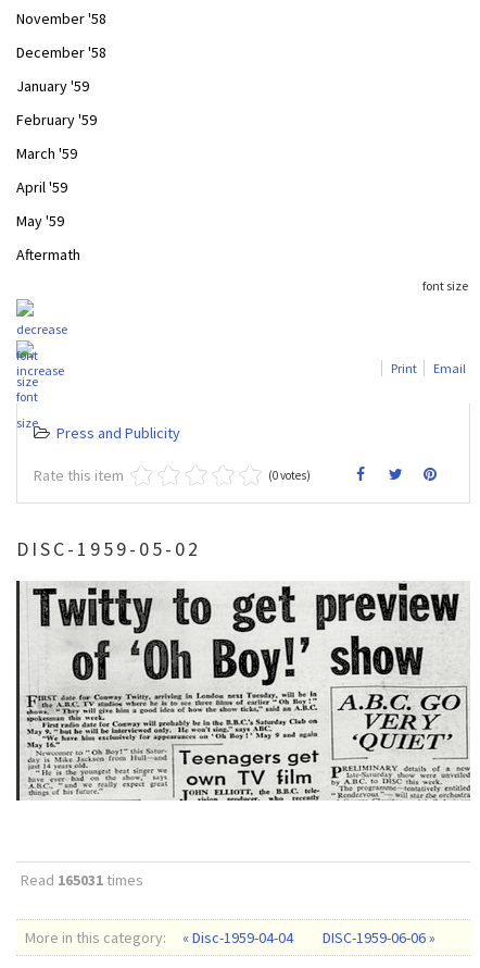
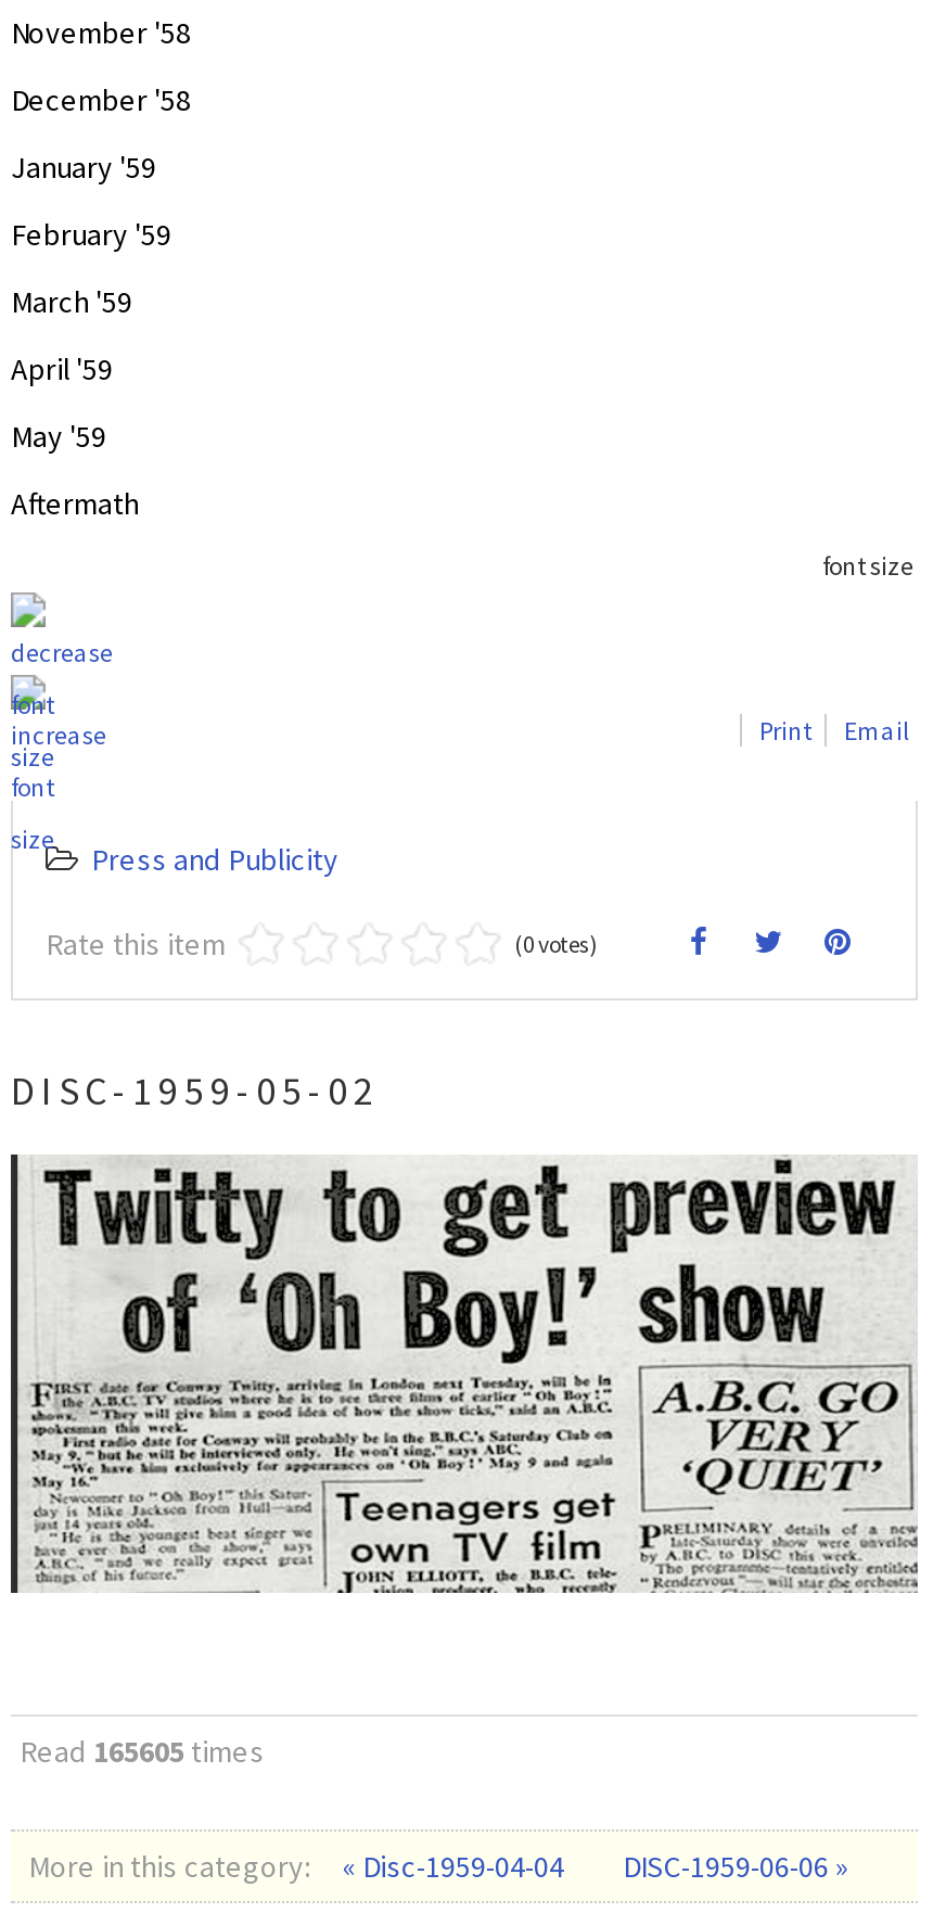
[21,870,143,890] Read 165031 times -> [20,1732,265,1772] Read 165605 times

